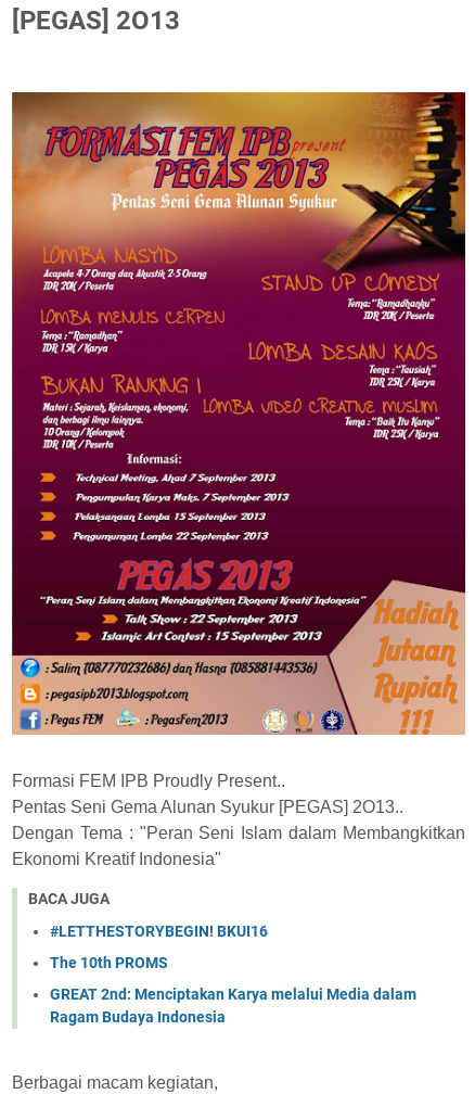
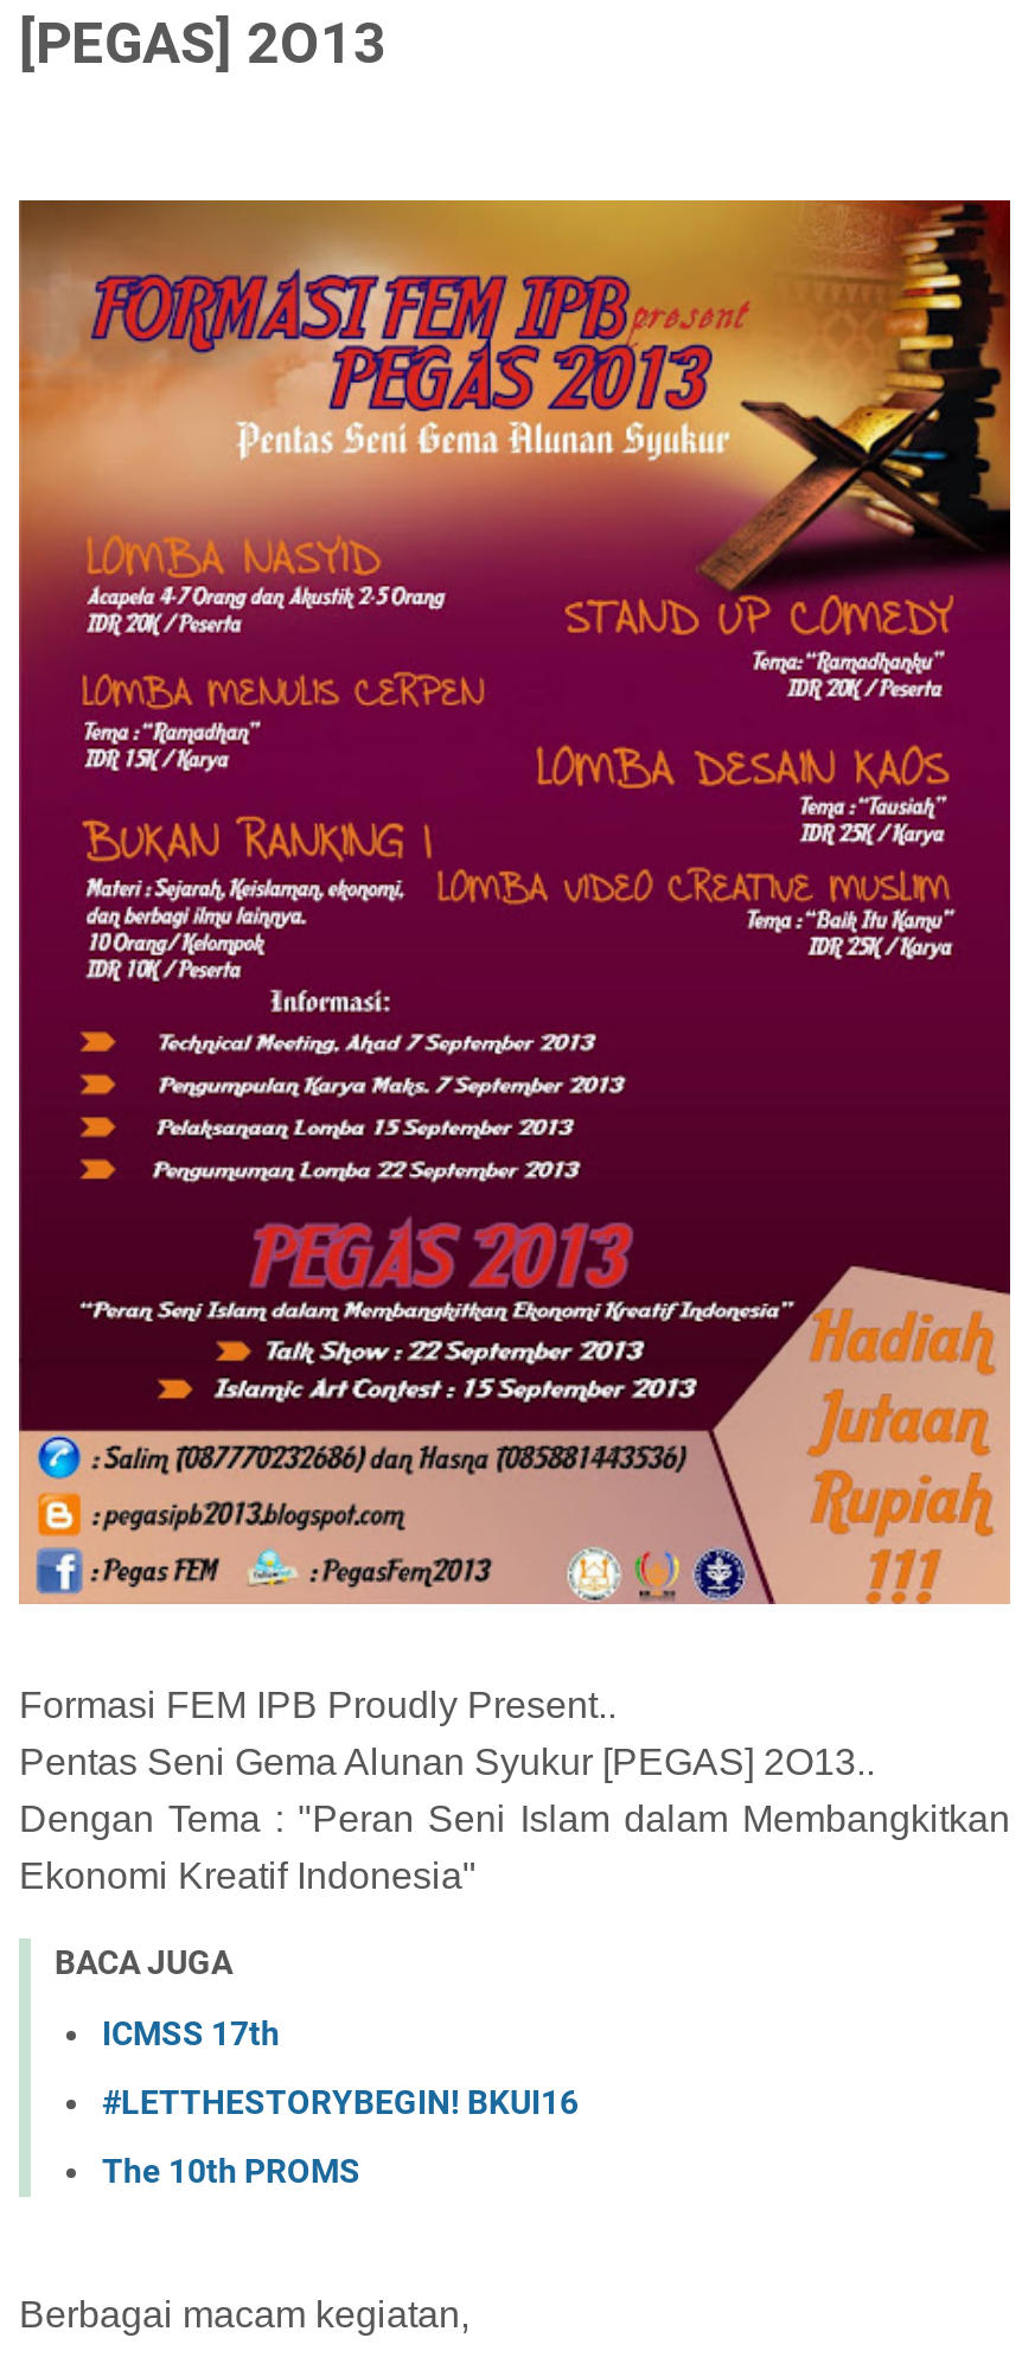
none -> [102,2015,280,2053] ICMSS 17th
moved [50,923,268,972] -> [102,2084,579,2191]: #LETTHESTORYBEGIN! BKUI16 | The 10th PROMS
[50,986,416,1026] GREAT 2nd: Menciptakan Karya melalui Media dalam | Ragam Budaya Indonesia -> none

